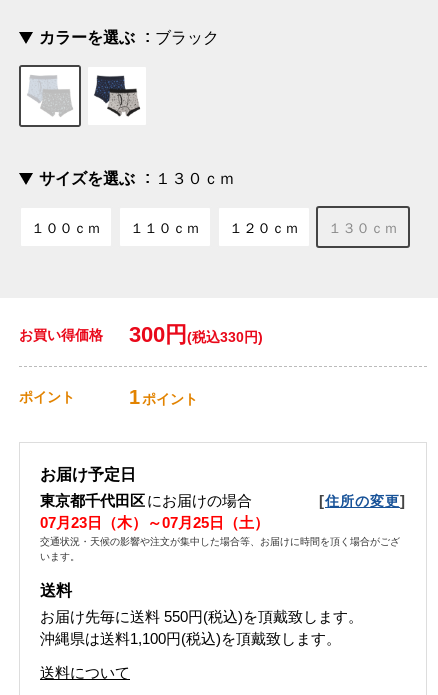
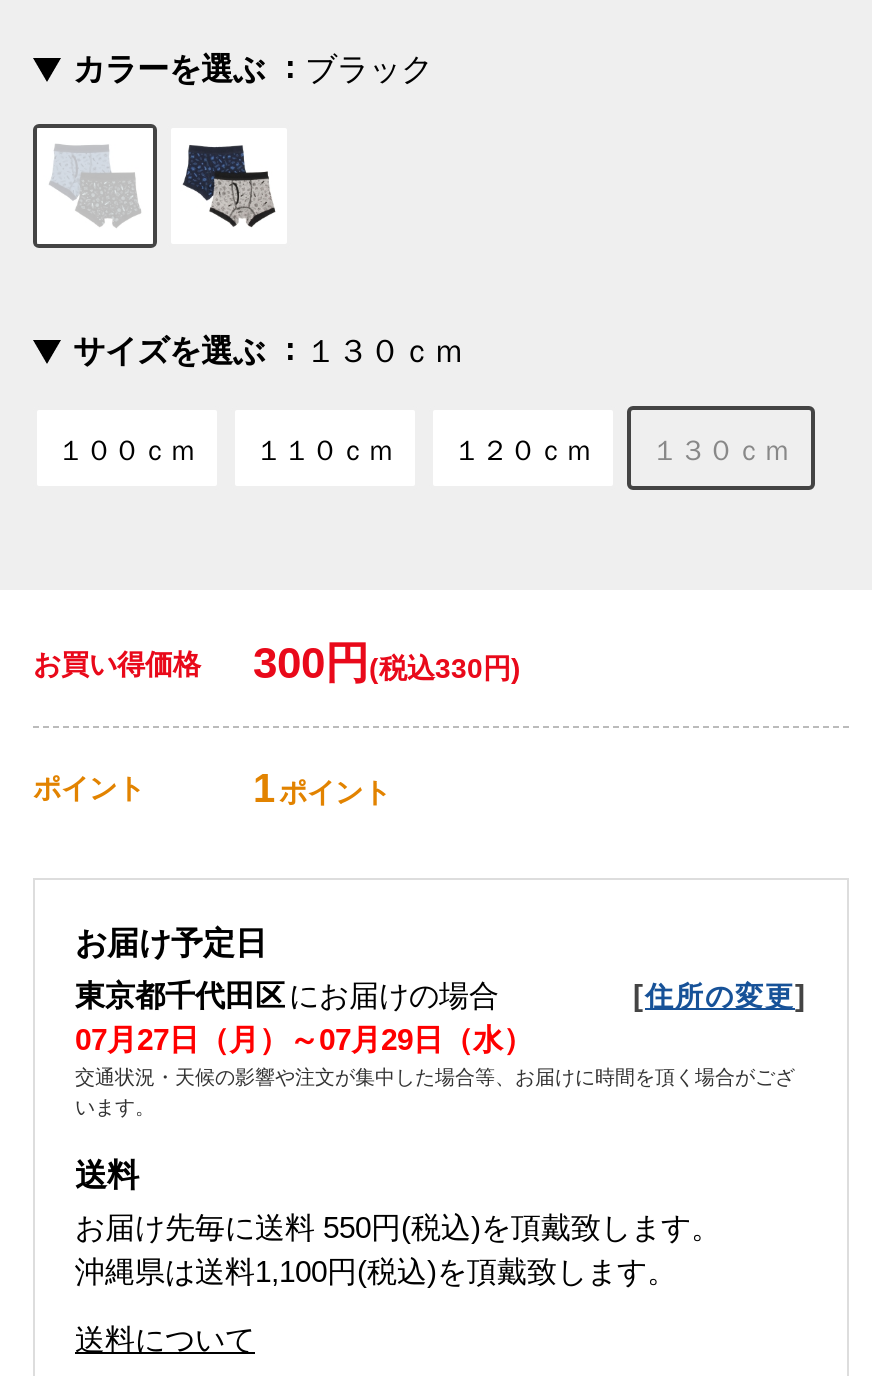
[40,514,269,531] 07月23日（木）～07月25日（土） -> [75,1023,533,1057] 07月27日（月）～07月29日（水）

